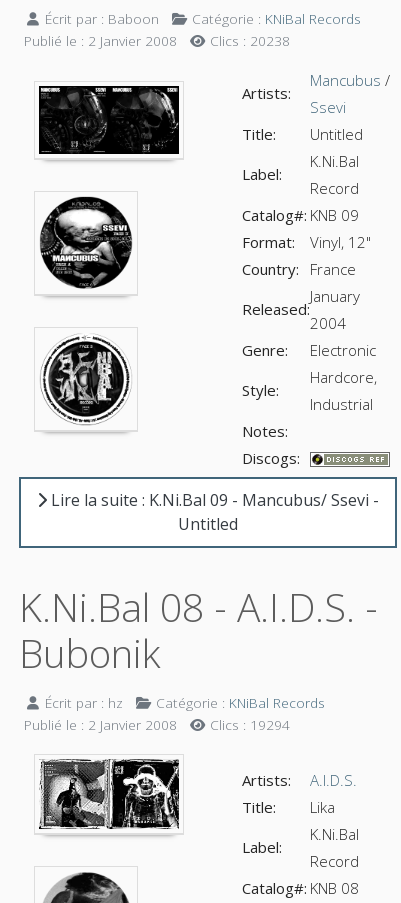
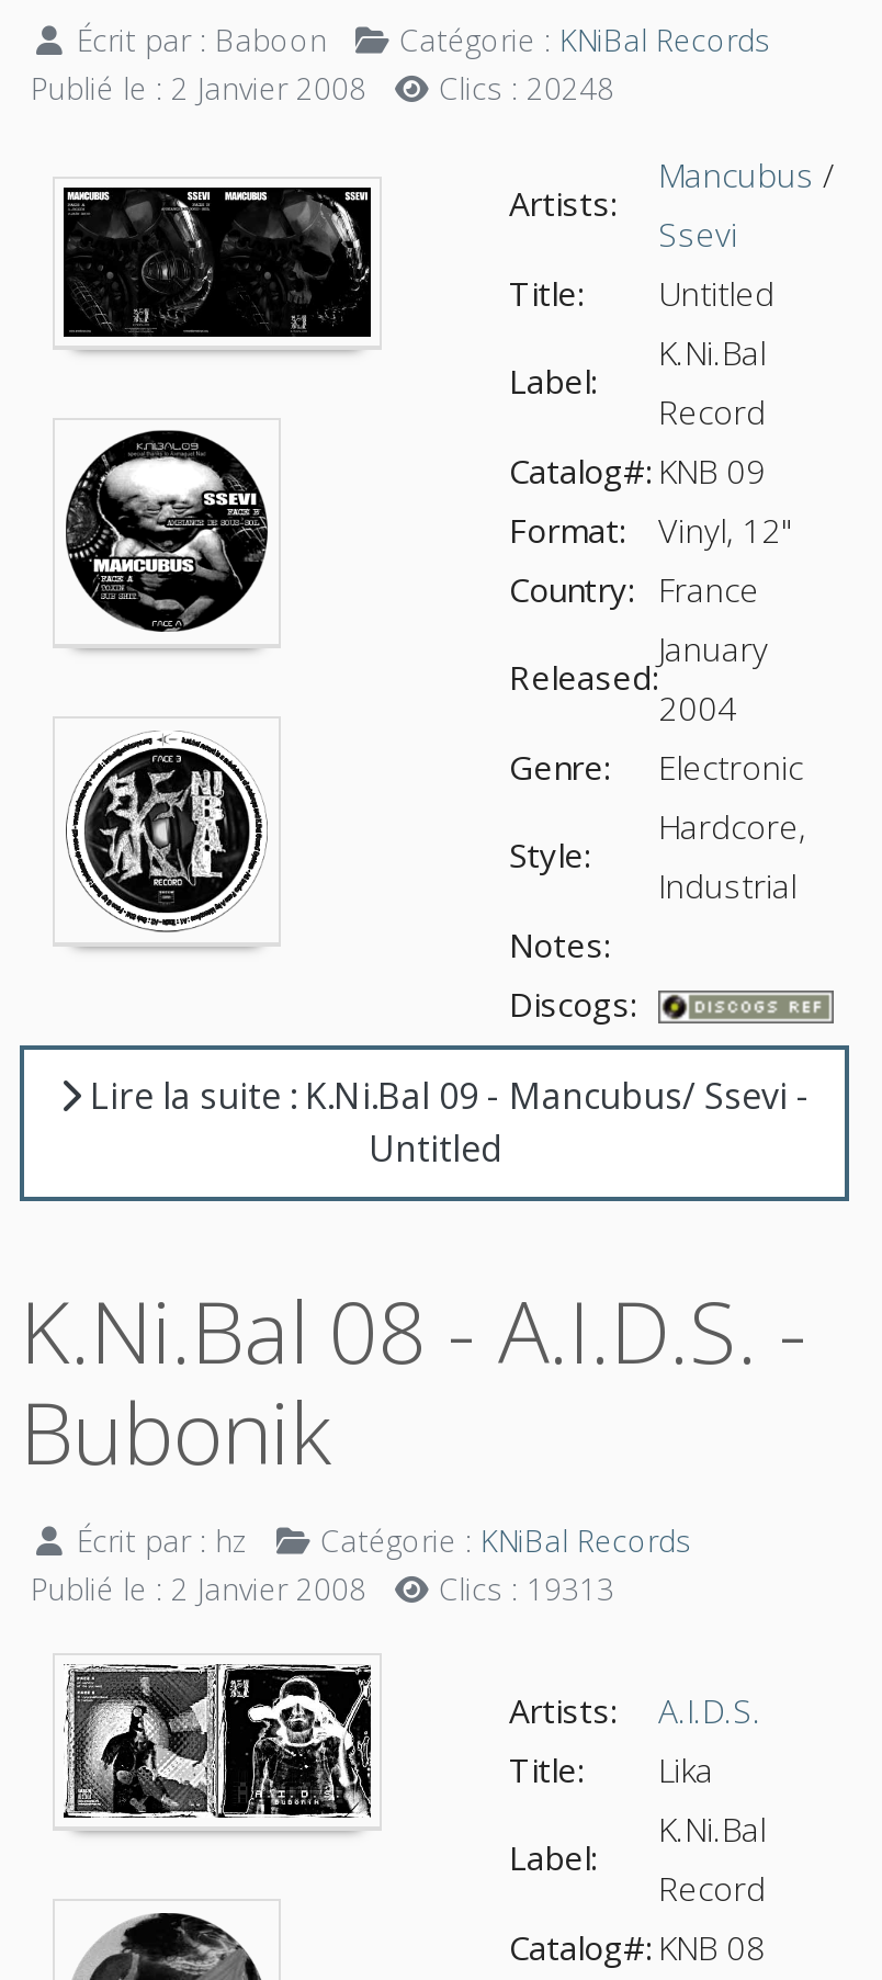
[24,31,290,50] Publié le : 2 Janvier 2008 Clics : 20238 -> [31,66,614,108] Publié le : 2 Janvier 2008 Clics : 20248
[24,715,290,734] Publié le : 2 Janvier 2008 Clics : 19294 -> [31,1567,614,1609] Publié le : 2 Janvier 2008 Clics : 19313

